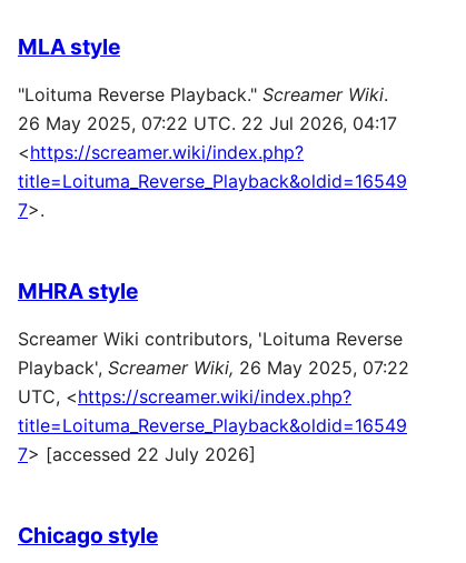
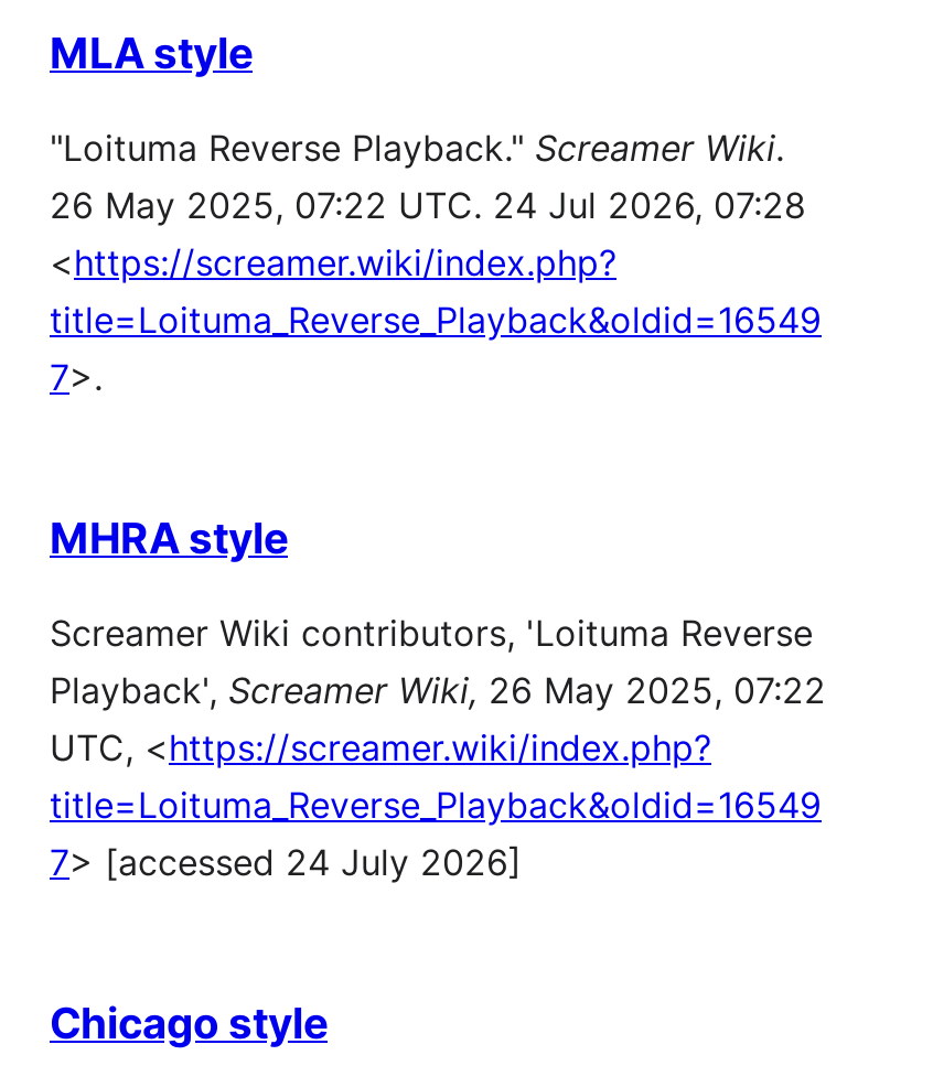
[18,112,397,135] 26 May 2025, 07:22 UTC. 22 Jul 2026, 04:17 -> [50,183,806,228] 26 May 2025, 07:22 UTC. 24 Jul 2026, 07:28
[18,443,256,466] 7> [accessed 22 July 2026] -> [50,840,522,885] 7> [accessed 24 July 2026]

